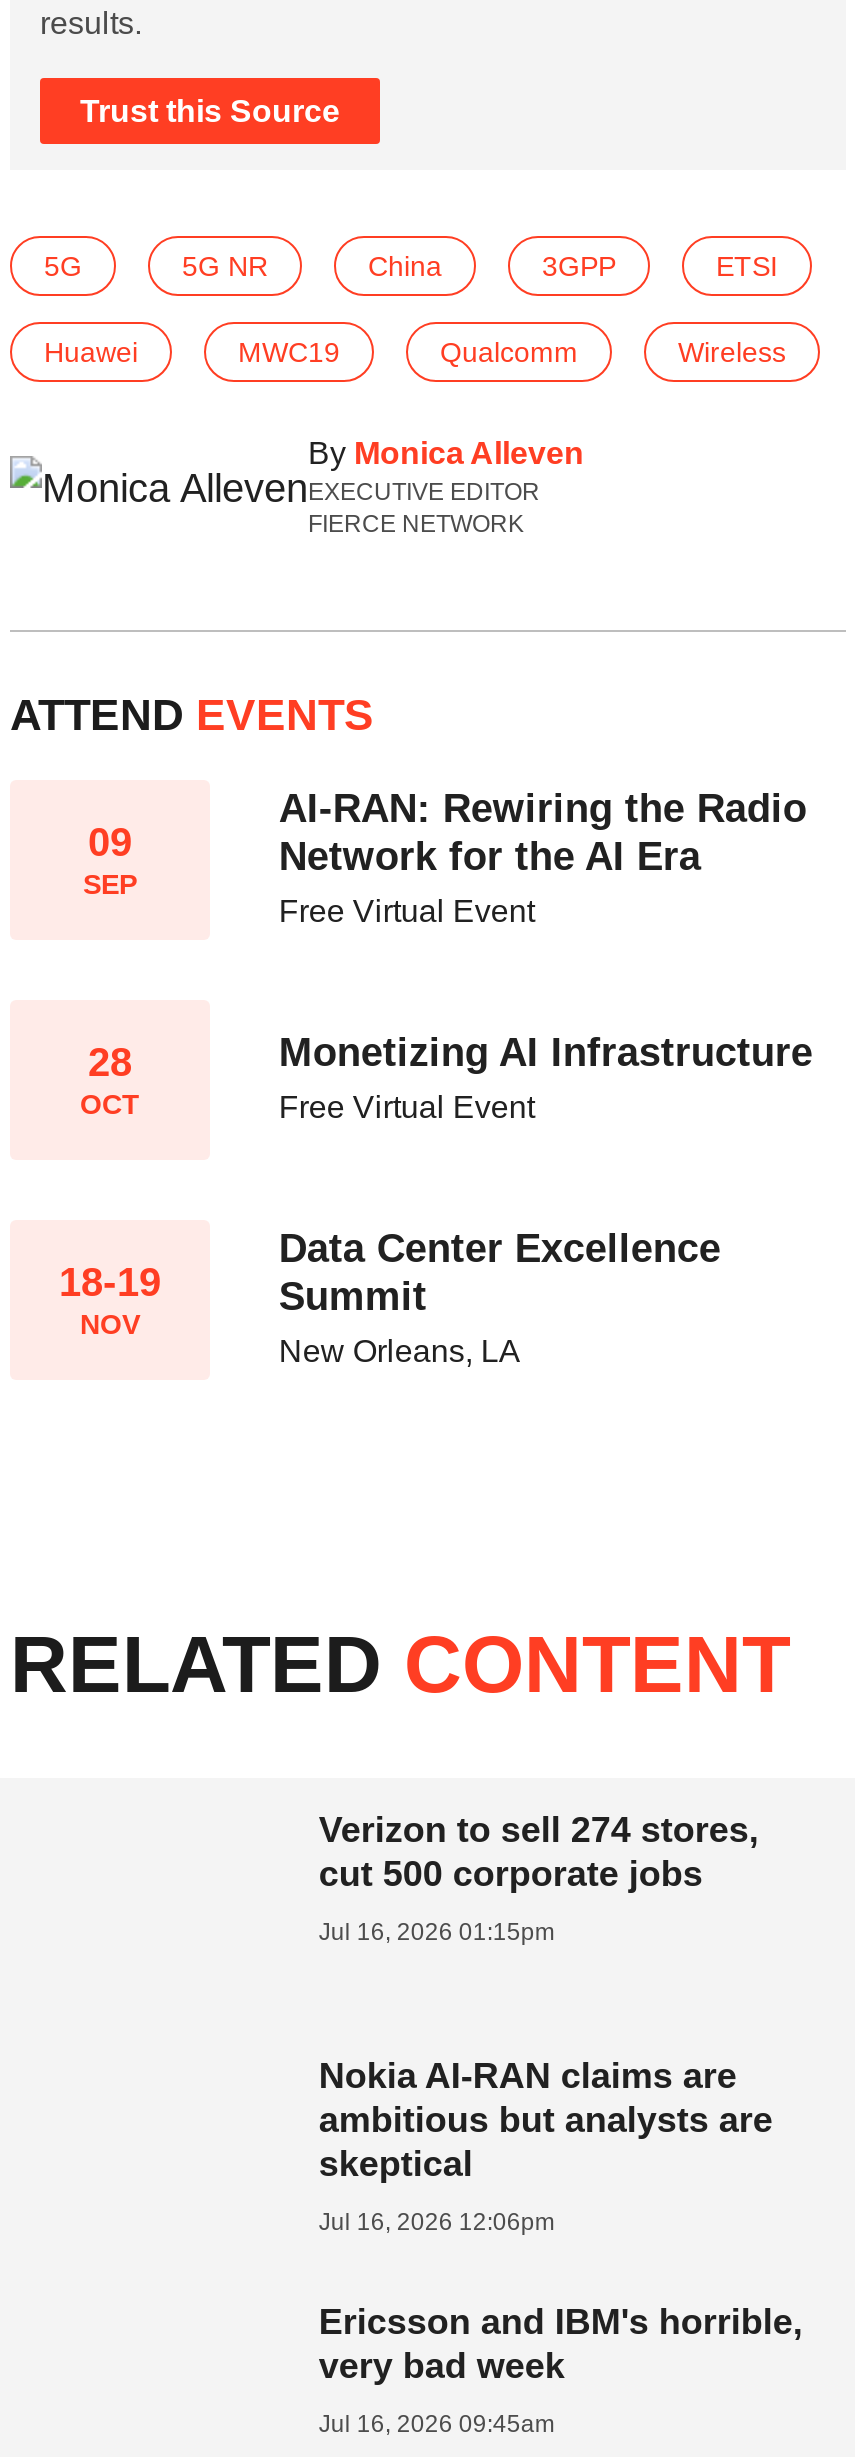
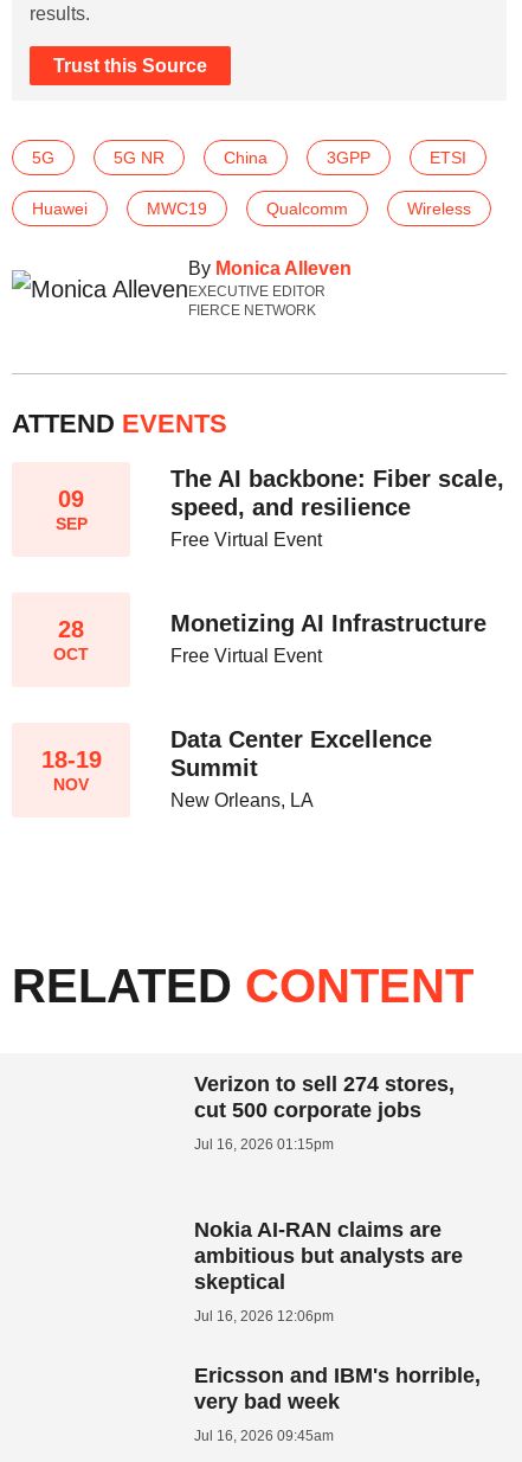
[279,786,807,878] AI-RAN: Rewiring the Radio | Network for the AI Era -> [171,466,505,520] The AI backbone: Fiber scale, | speed, and resilience

